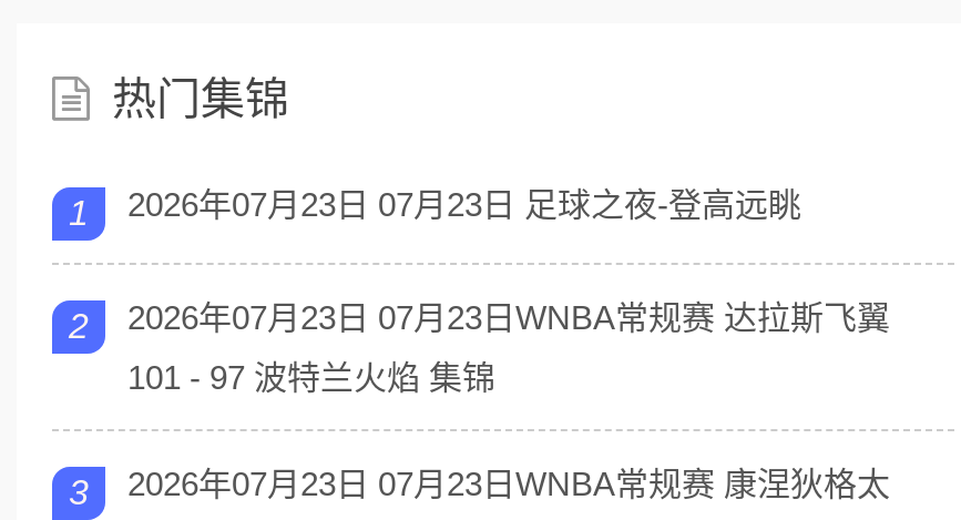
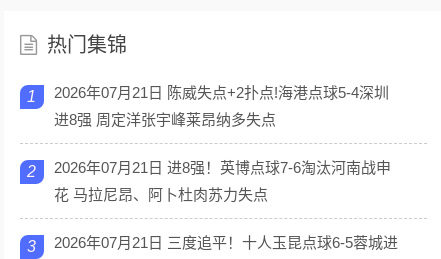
[127,184,801,222] 2026年07月23日 07月23日 足球之夜-登高远眺 -> [54,84,389,128] 2026年07月21日 陈威失点+2扑点!海港点球5-4深圳 | 进8强 周定洋张宇峰莱昂纳多失点
[127,298,890,335] 2026年07月23日 07月23日WNBA常规赛 达拉斯飞翼 -> [54,159,391,176] 2026年07月21日 进8强！英博点球7-6淘汰河南战申
[127,357,495,395] 101 - 97 波特兰火焰 集锦 -> [54,186,268,203] 花 马拉尼昂、阿卜杜肉苏力失点
[127,464,890,502] 2026年07月23日 07月23日WNBA常规赛 康涅狄格太 -> [54,234,398,251] 2026年07月21日 三度追平！十人玉昆点球6-5蓉城进

